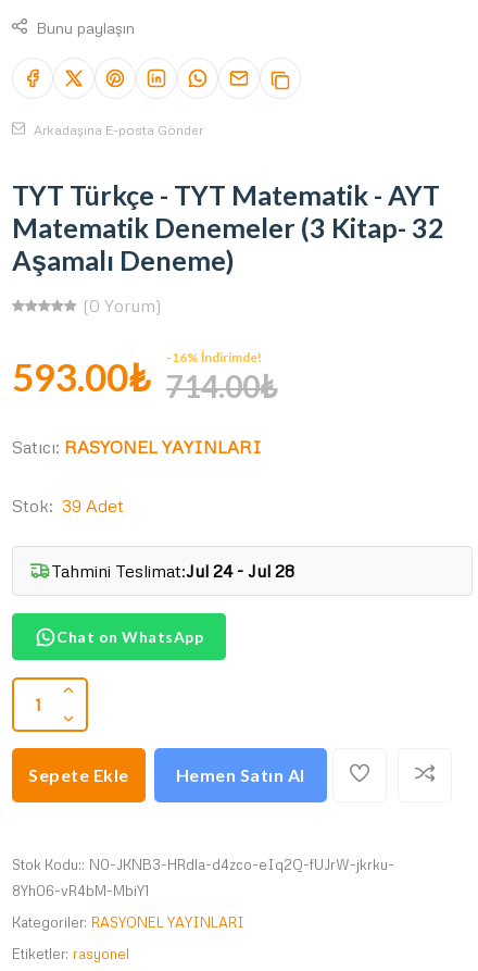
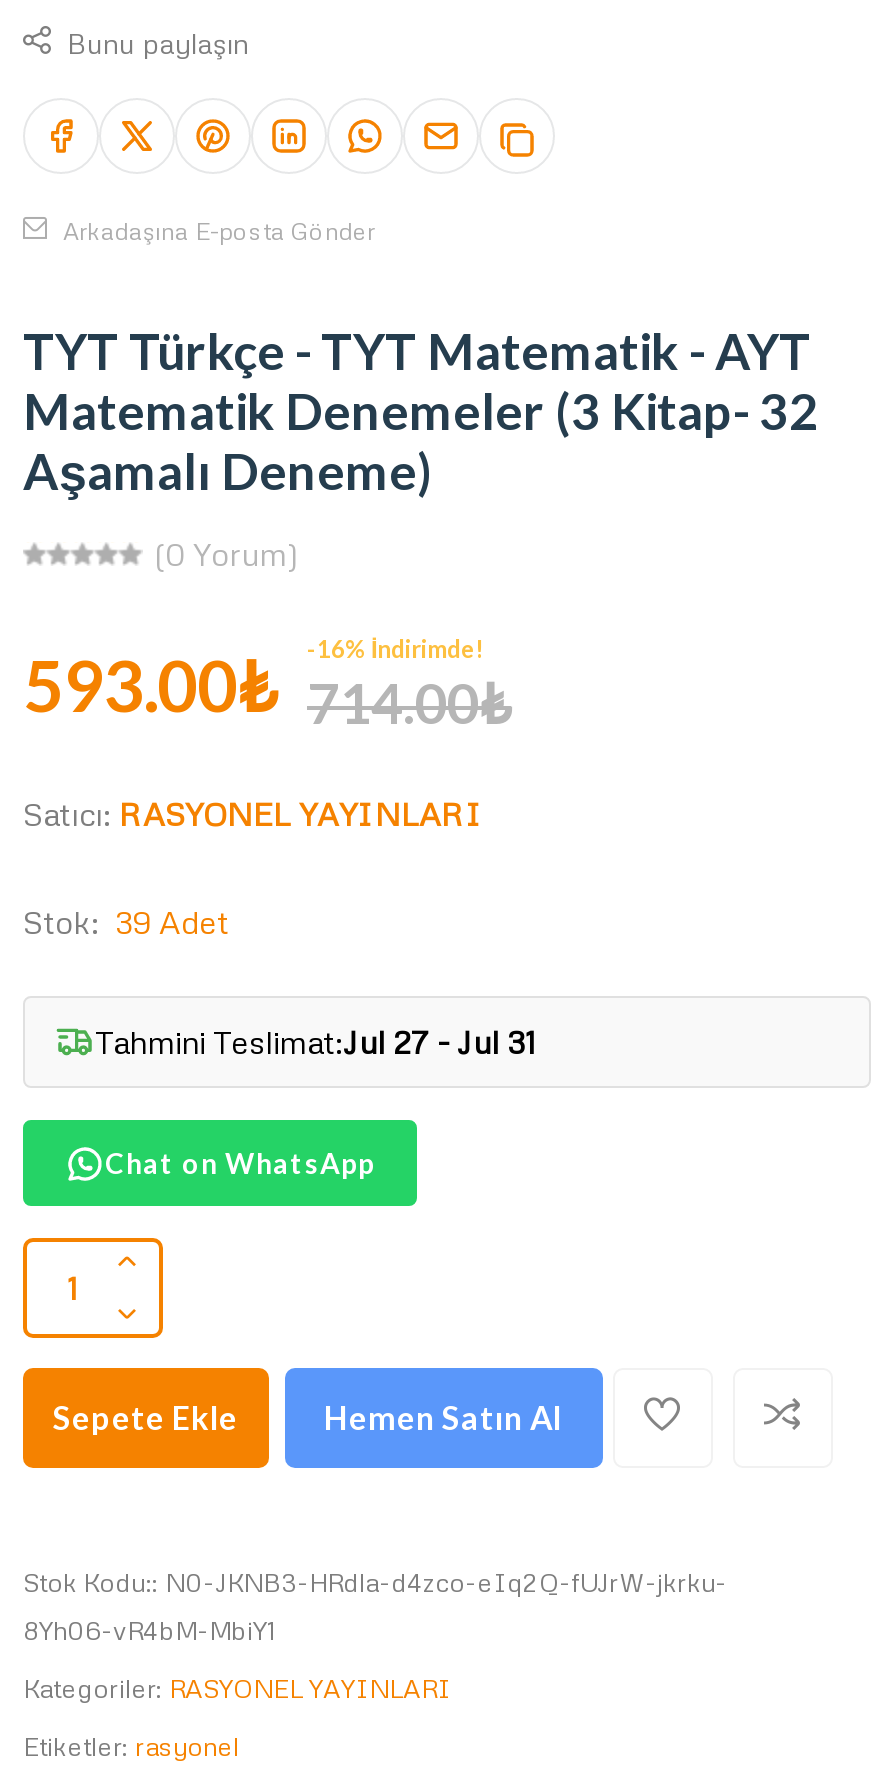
[51,560,294,582] Tahmini Teslimat:Jul 24 - Jul 28 -> [95,1022,535,1062] Tahmini Teslimat:Jul 27 - Jul 31

